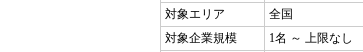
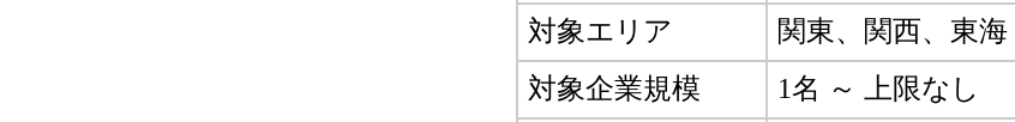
[269,7,293,21] 全国 -> [777,14,1008,48] 関東、関西、東海

